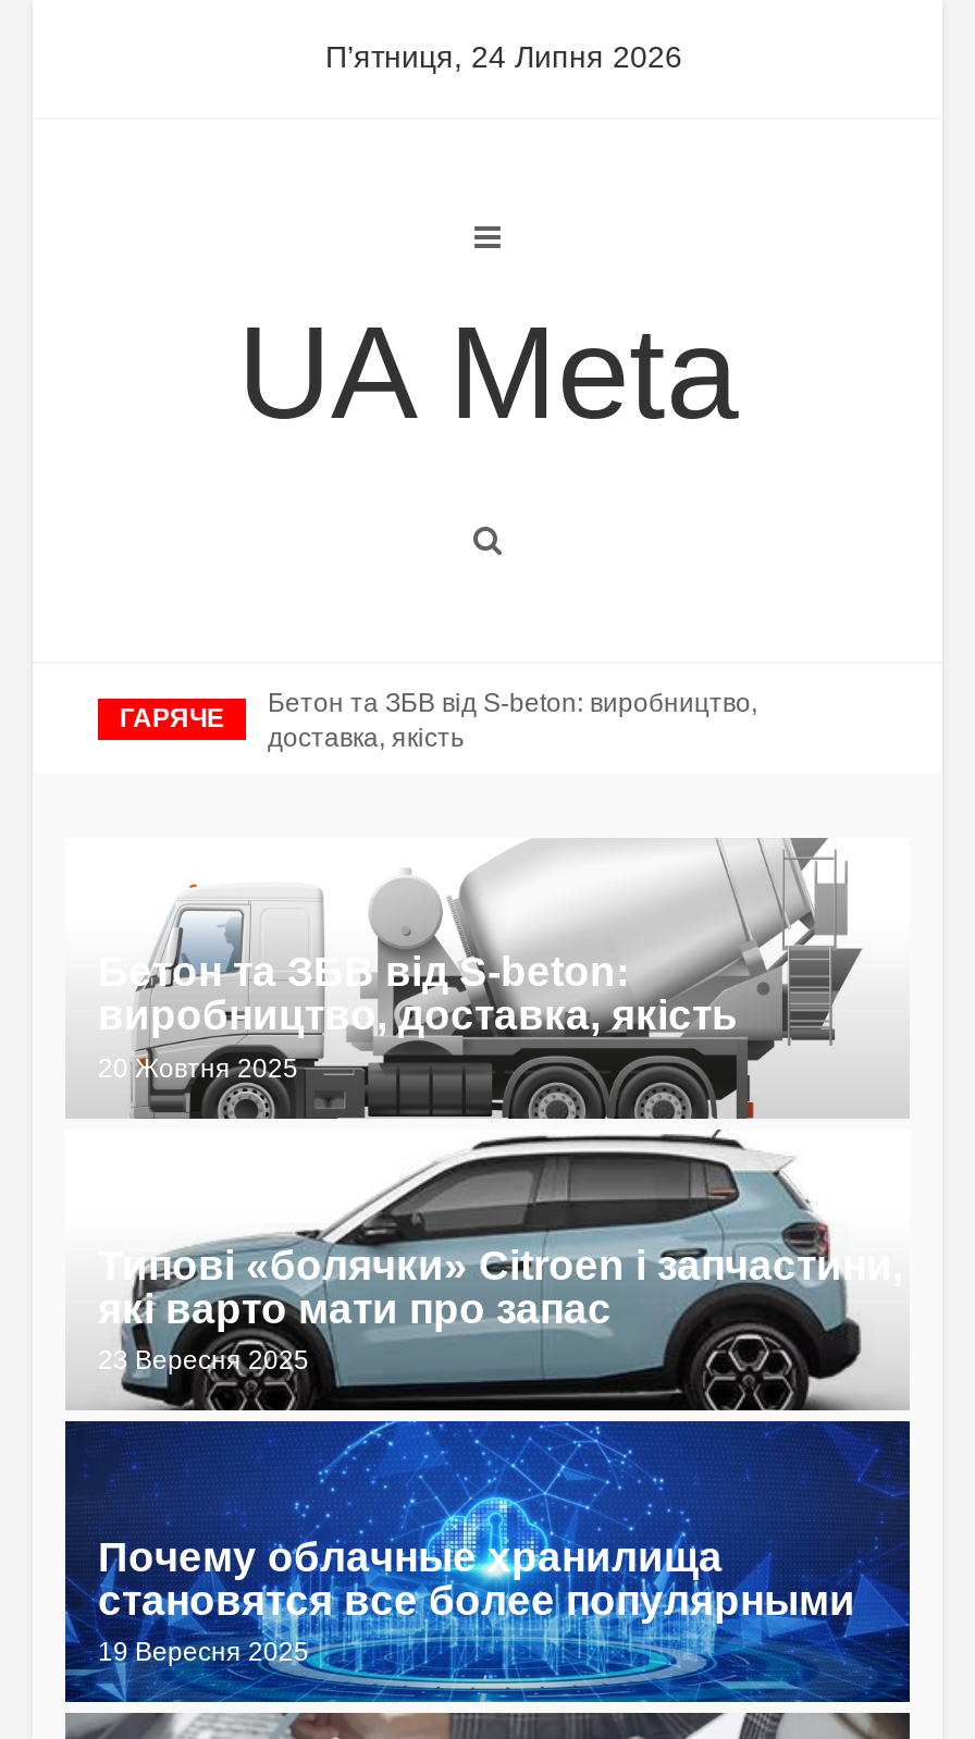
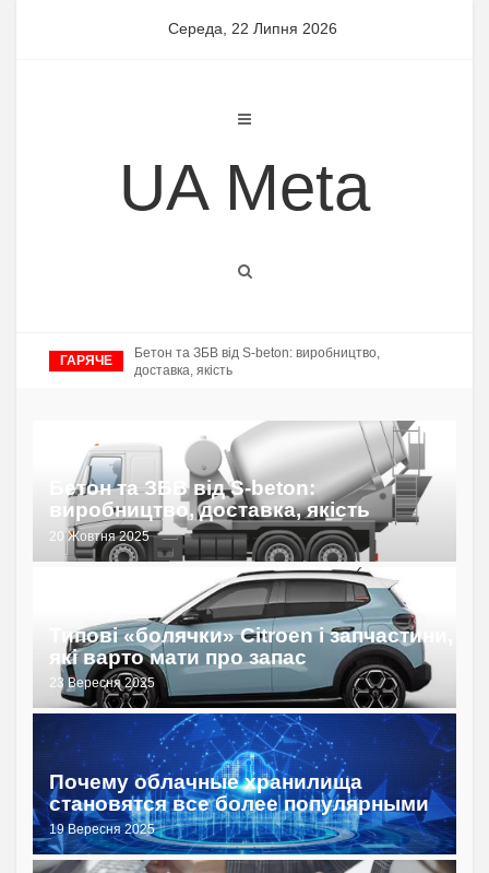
[325,39,682,74] П’ятниця, 24 Липня 2026 -> [168,20,337,37] Середа, 22 Липня 2026

